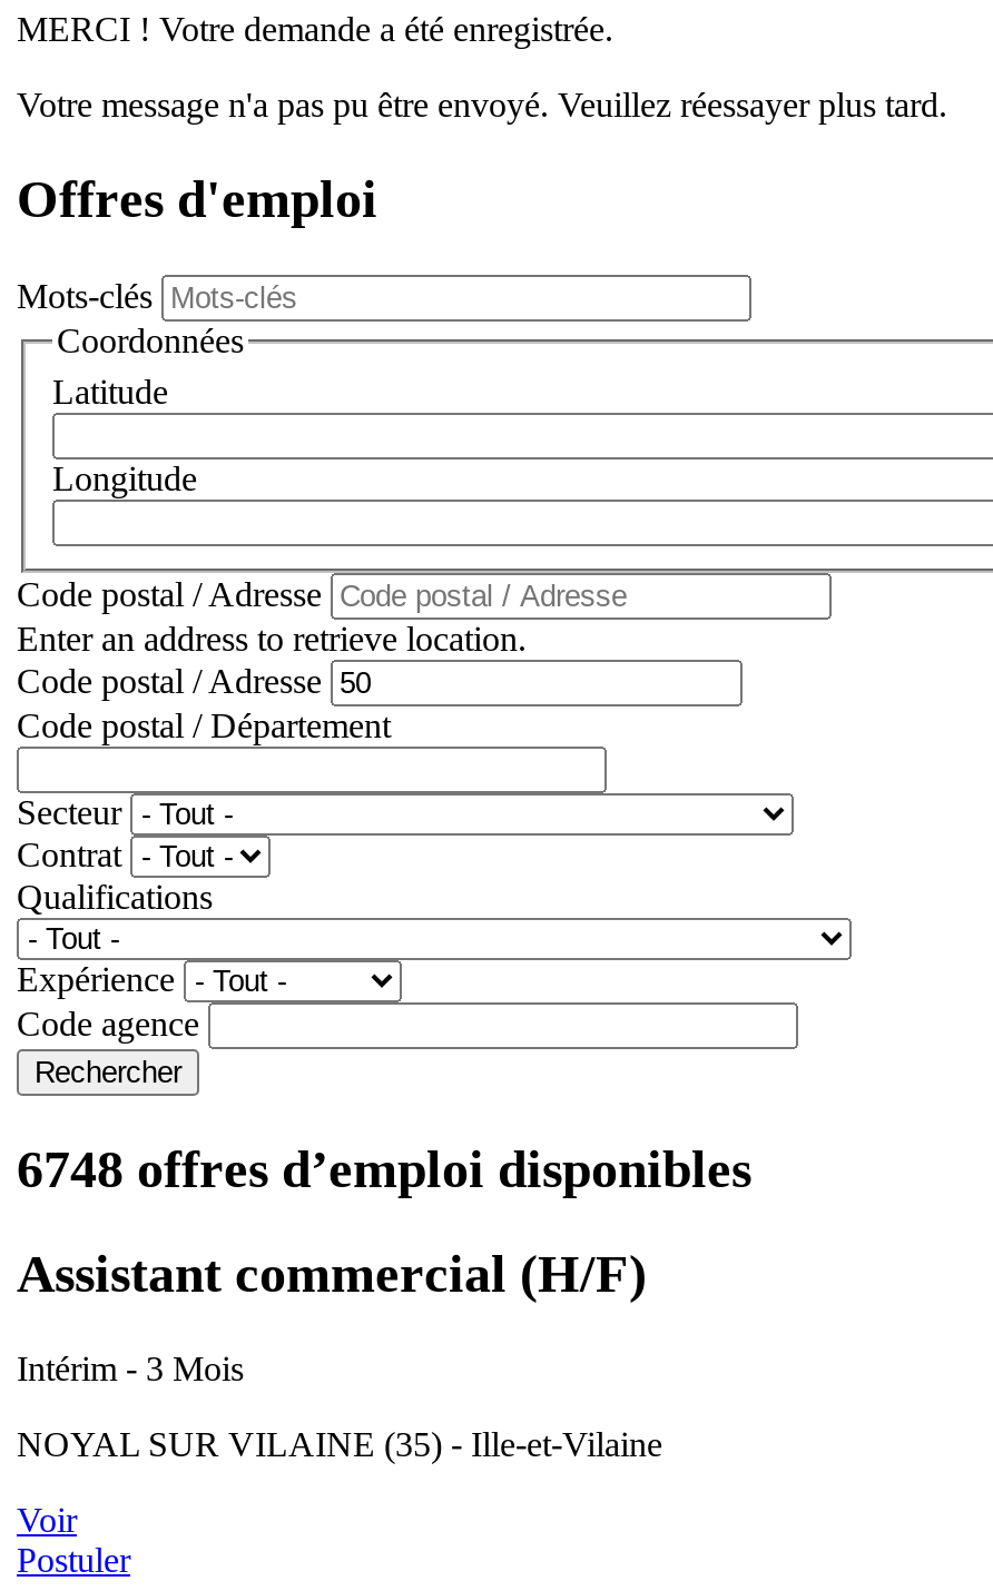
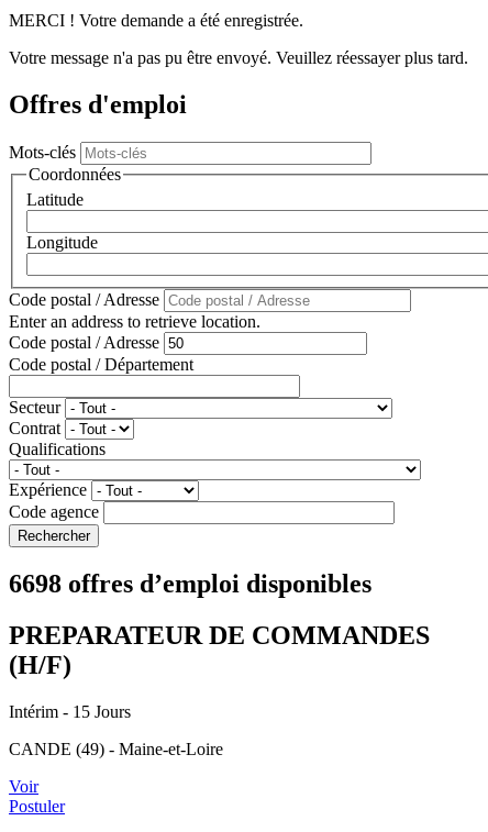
[17,1141,751,1199] 6748 offres d’emploi disponibles -> [9,570,371,598] 6698 offres d’emploi disponibles
[17,1245,647,1303] Assistant commercial (H/F) -> [9,621,430,679] PREPARATEUR DE COMMANDES | (H/F)
[17,1350,244,1387] Intérim - 3 Mois -> [9,702,131,721] Intérim - 15 Jours
[17,1425,662,1463] NOYAL SUR VILAINE (35) - Ille-et-Vilaine -> [9,740,223,758] CANDE (49) - Maine-et-Loire

